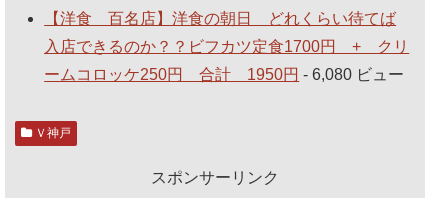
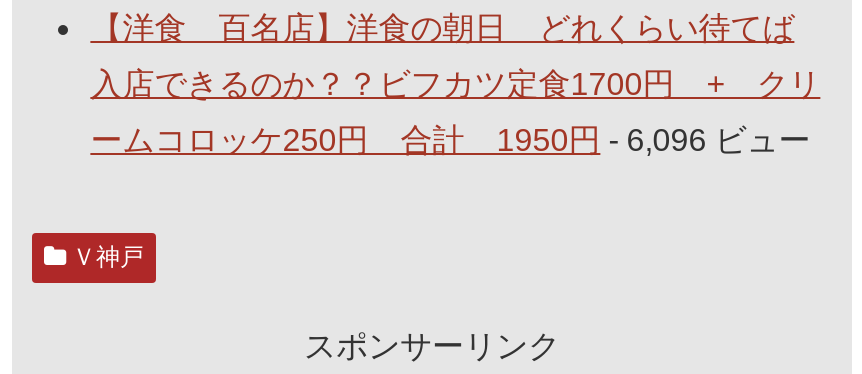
[44,66,404,83] ームコロッケ250円 合計 1950円- 6,080 ビュー -> [90,123,810,157] ームコロッケ250円 合計 1950円- 6,096 ビュー

